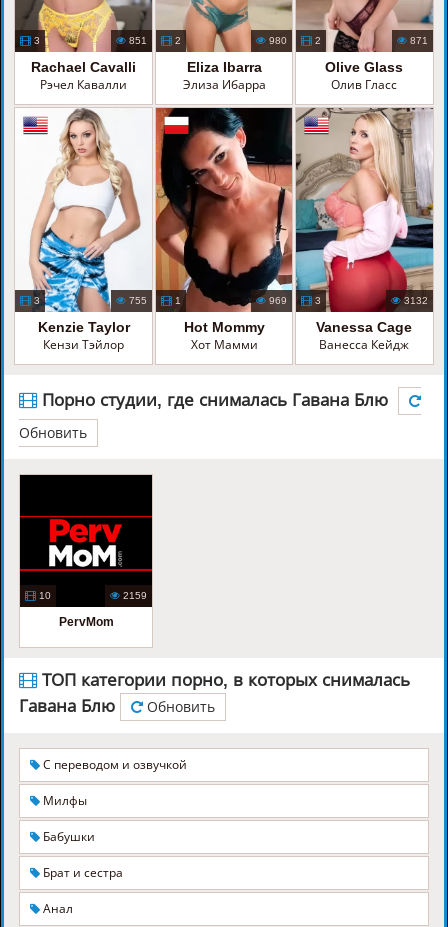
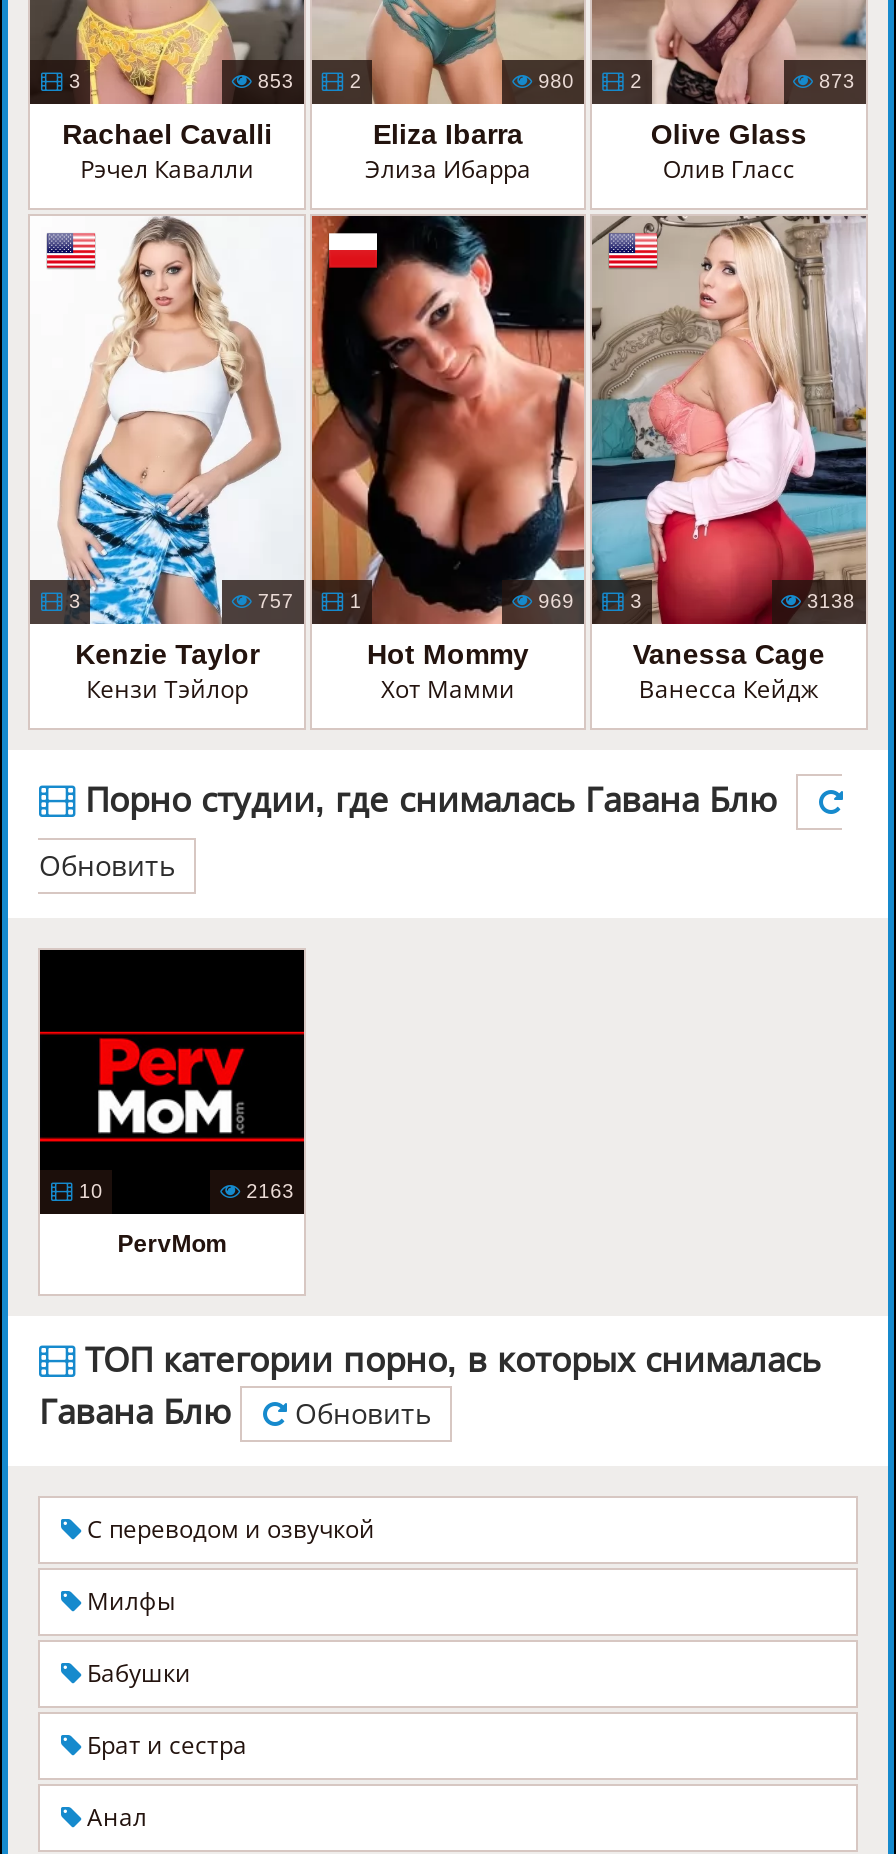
[126,34,147,45] 851 -> [252,69,294,91] 853
[406,34,427,45] 871 -> [813,69,855,91] 873
[126,295,147,306] 755 -> [252,590,294,612] 757
[400,295,427,306] 3132 -> [801,590,855,612] 3138
[120,590,147,601] 2159 -> [240,1179,294,1201] 2163

